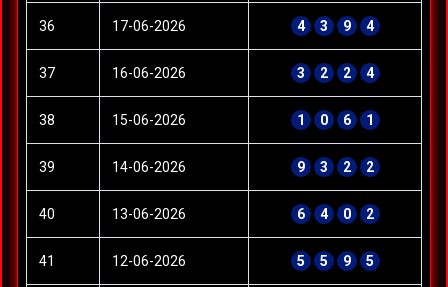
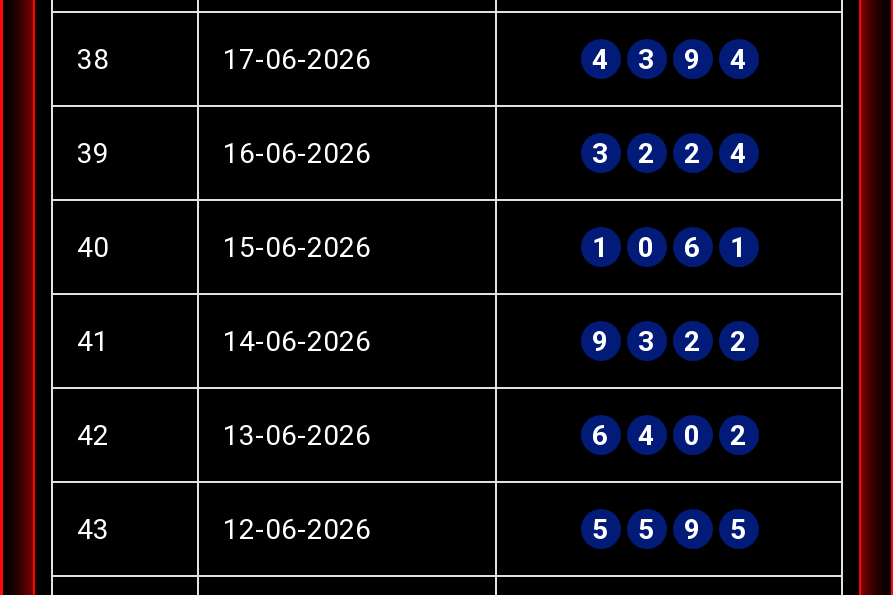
[39,18,55,34] 36 -> [77,44,109,76] 38
[39,65,55,81] 37 -> [77,138,109,170] 39
[39,112,55,128] 38 -> [77,232,109,264] 40
[39,159,55,175] 39 -> [77,326,109,358] 41
[39,206,55,222] 40 -> [77,420,109,452] 42
[39,253,55,269] 41 -> [77,514,109,546] 43

